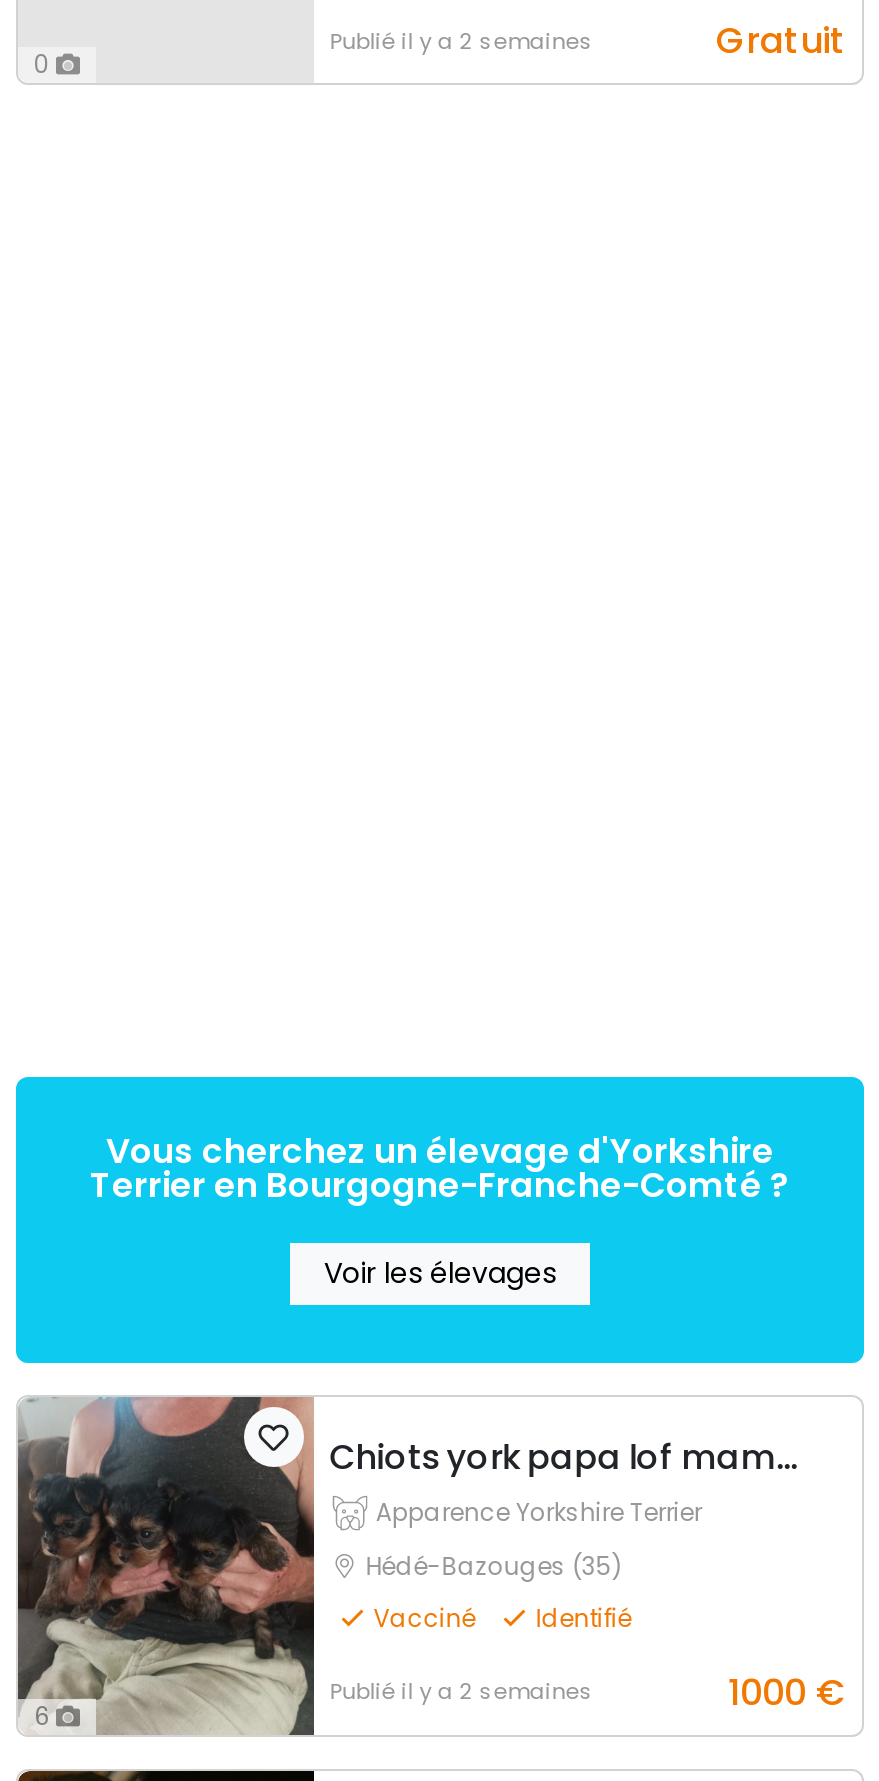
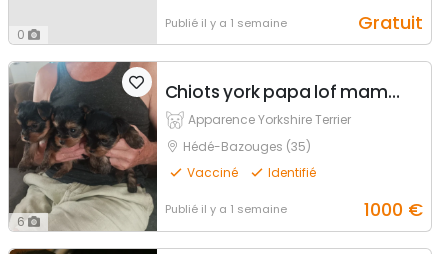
[329,24,593,56] Publié il y a 2 semaines -> [165,15,287,31] Publié il y a 1 semaine
[14,1075,866,1365] [image] | Vous cherchez un élevage d'Yorkshire | Terrier en Bourgogne-Franche-Comté ? | Voir les élevages -> none
[329,1675,593,1707] Publié il y a 2 semaines -> [165,201,287,217] Publié il y a 1 semaine

